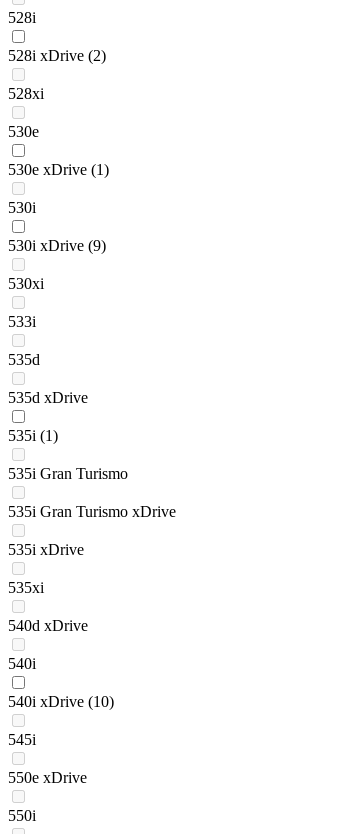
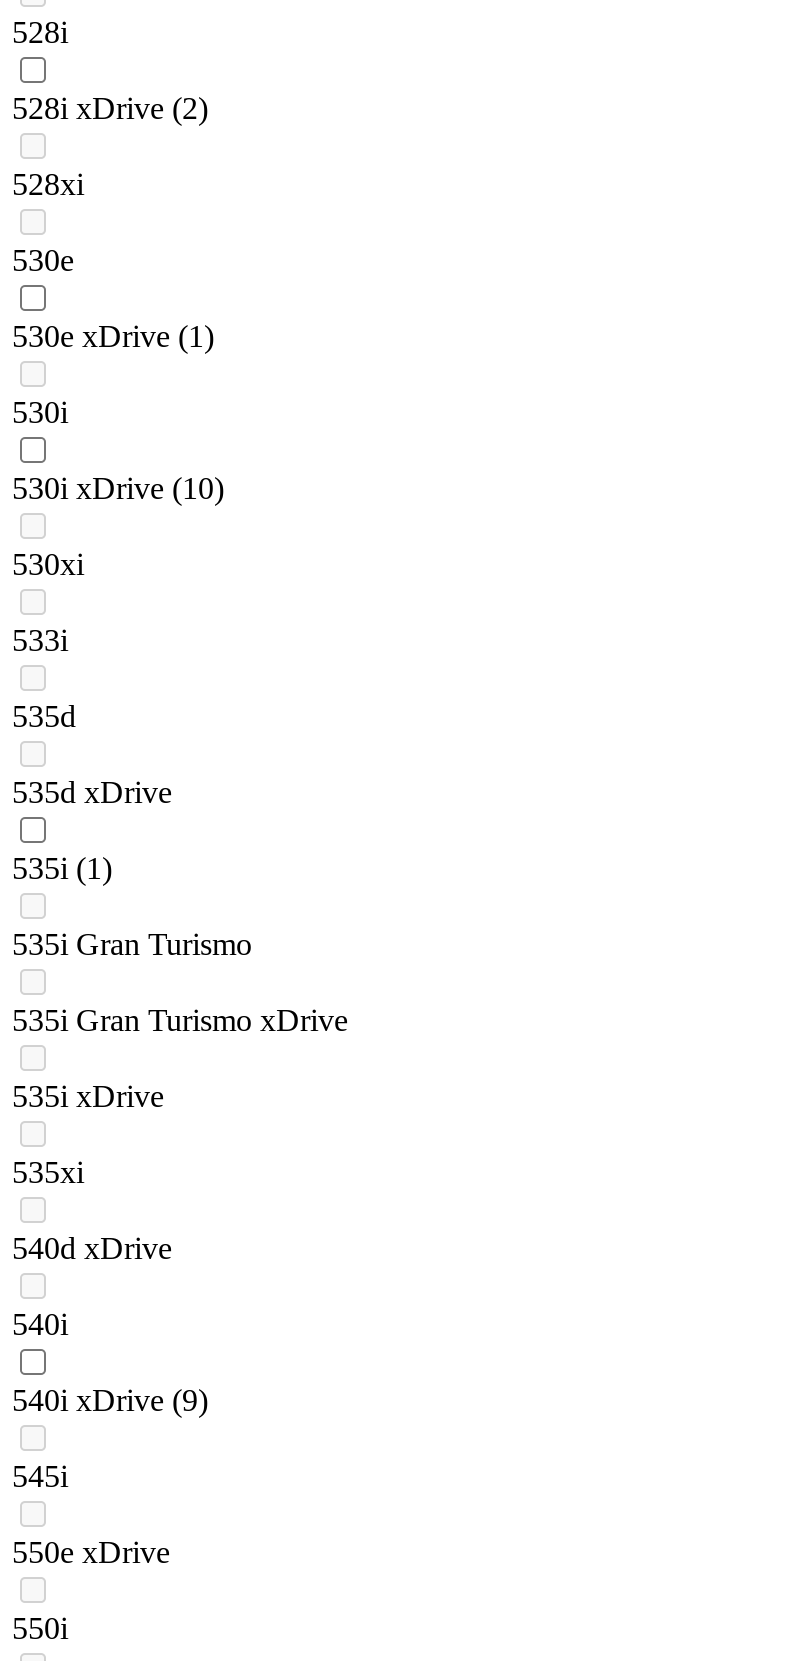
[8,237,106,254] 530i xDrive (9) -> [12,472,224,506] 530i xDrive (10)
[8,693,114,710] 540i xDrive (10) -> [12,1384,208,1418] 540i xDrive (9)

